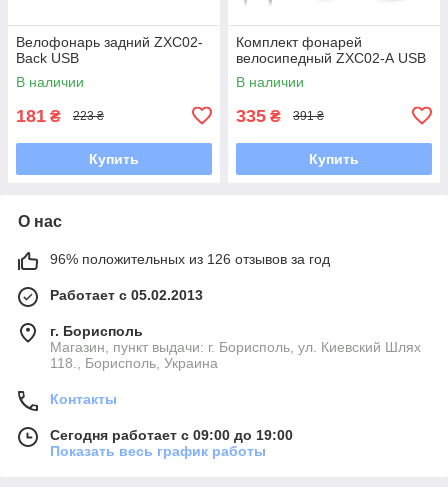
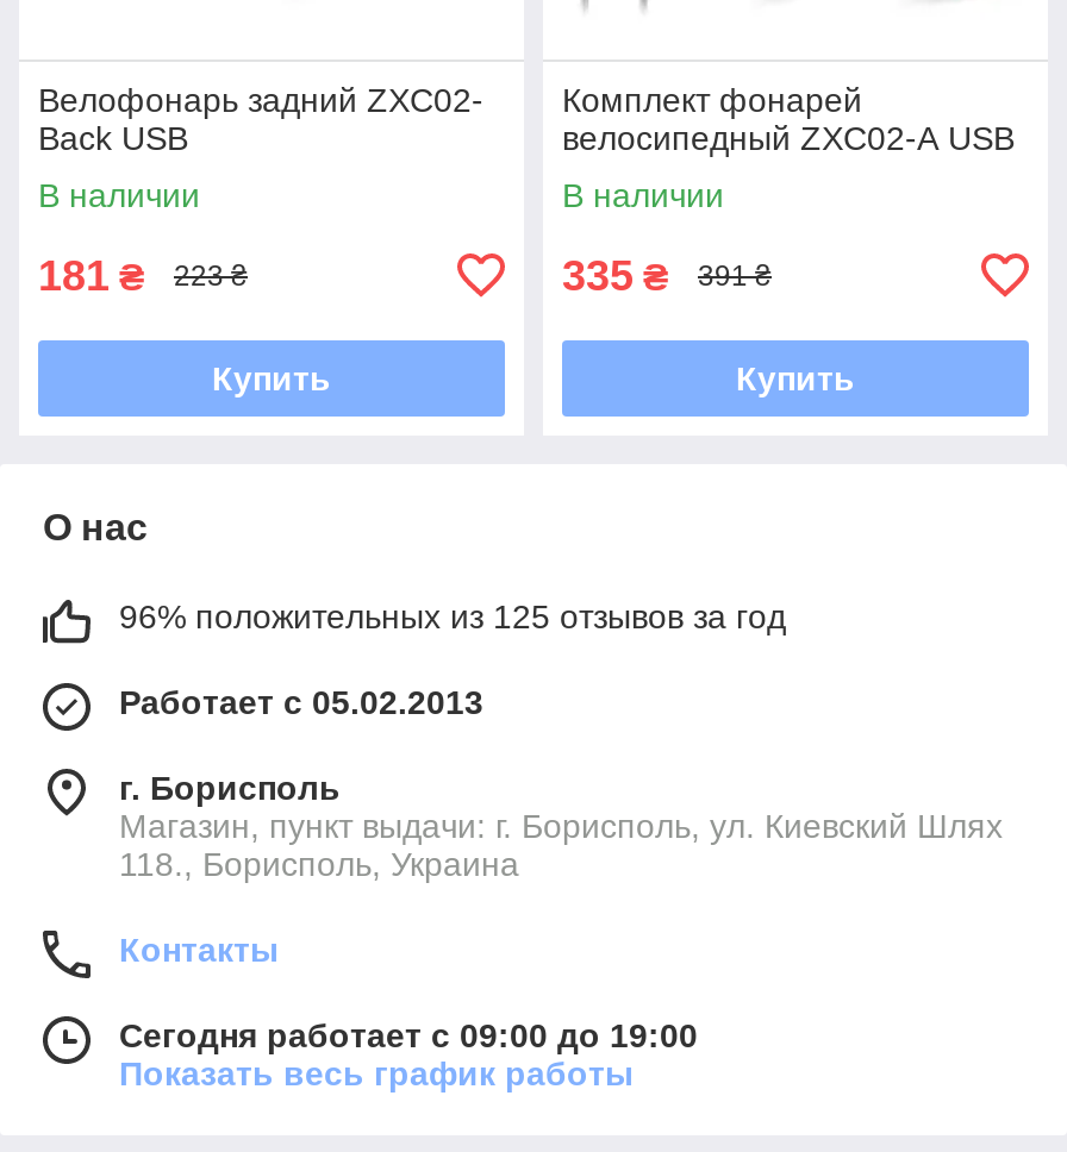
[50,251,330,267] 96% положительных из 126 отзывов за год -> [119,597,786,635] 96% положительных из 125 отзывов за год

